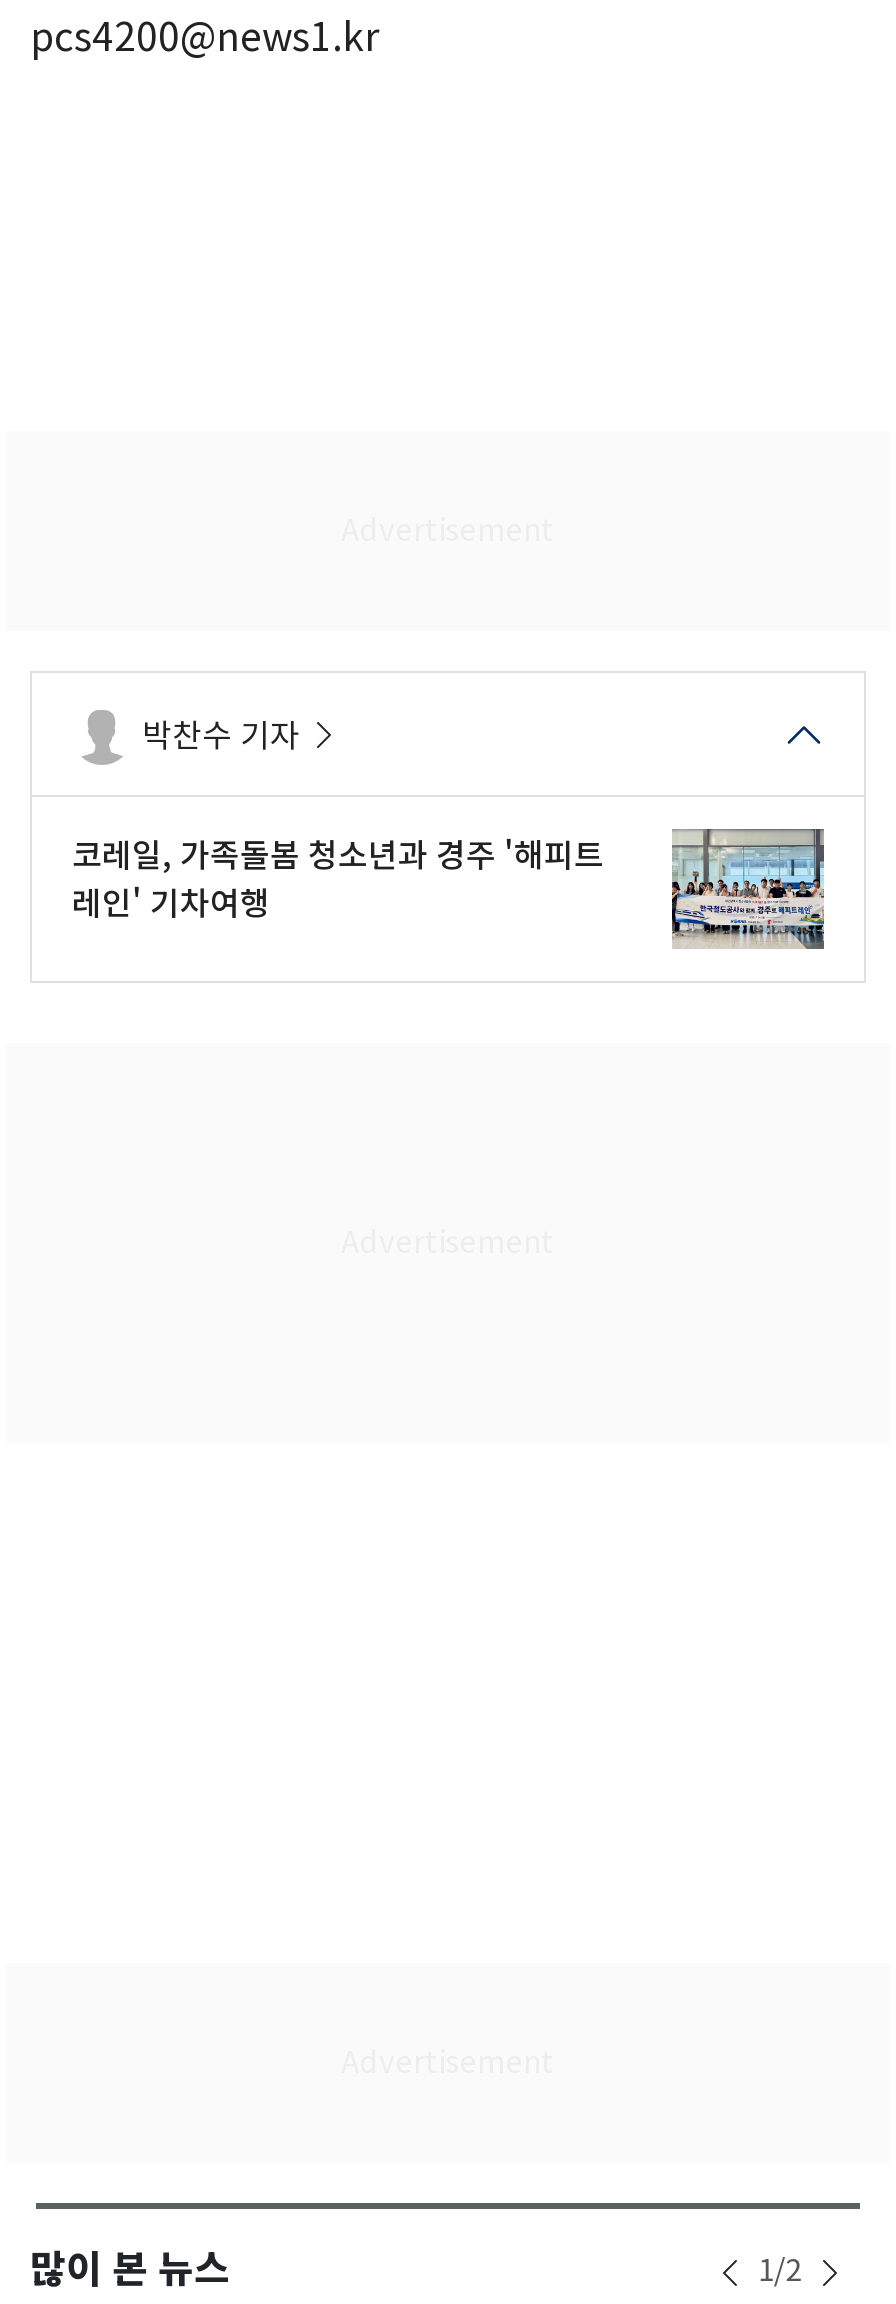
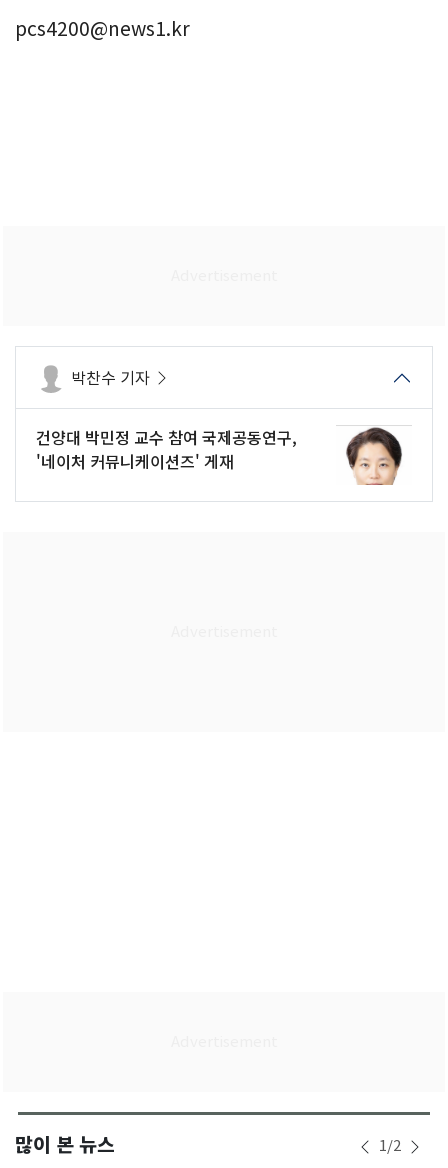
[72,827,826,951] [image] | 코레일, 가족돌봄 청소년과 경주 '해피트 | 레인' 기차여행 -> [36,425,412,486] [image] | 건양대 박민정 교수 참여 국제공동연구, | '네이처 커뮤니케이션즈' 게재

